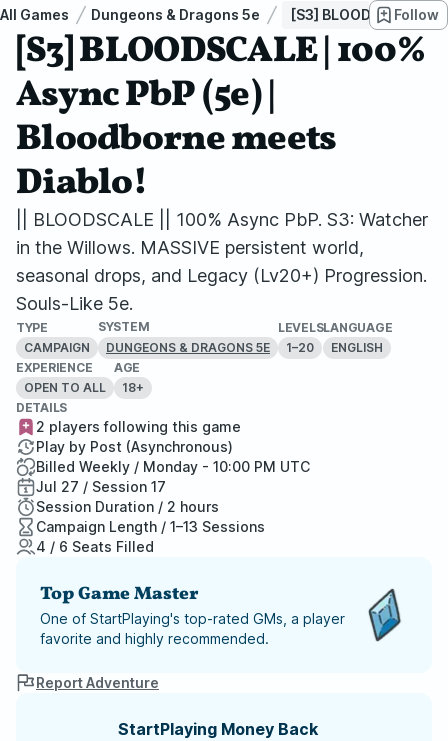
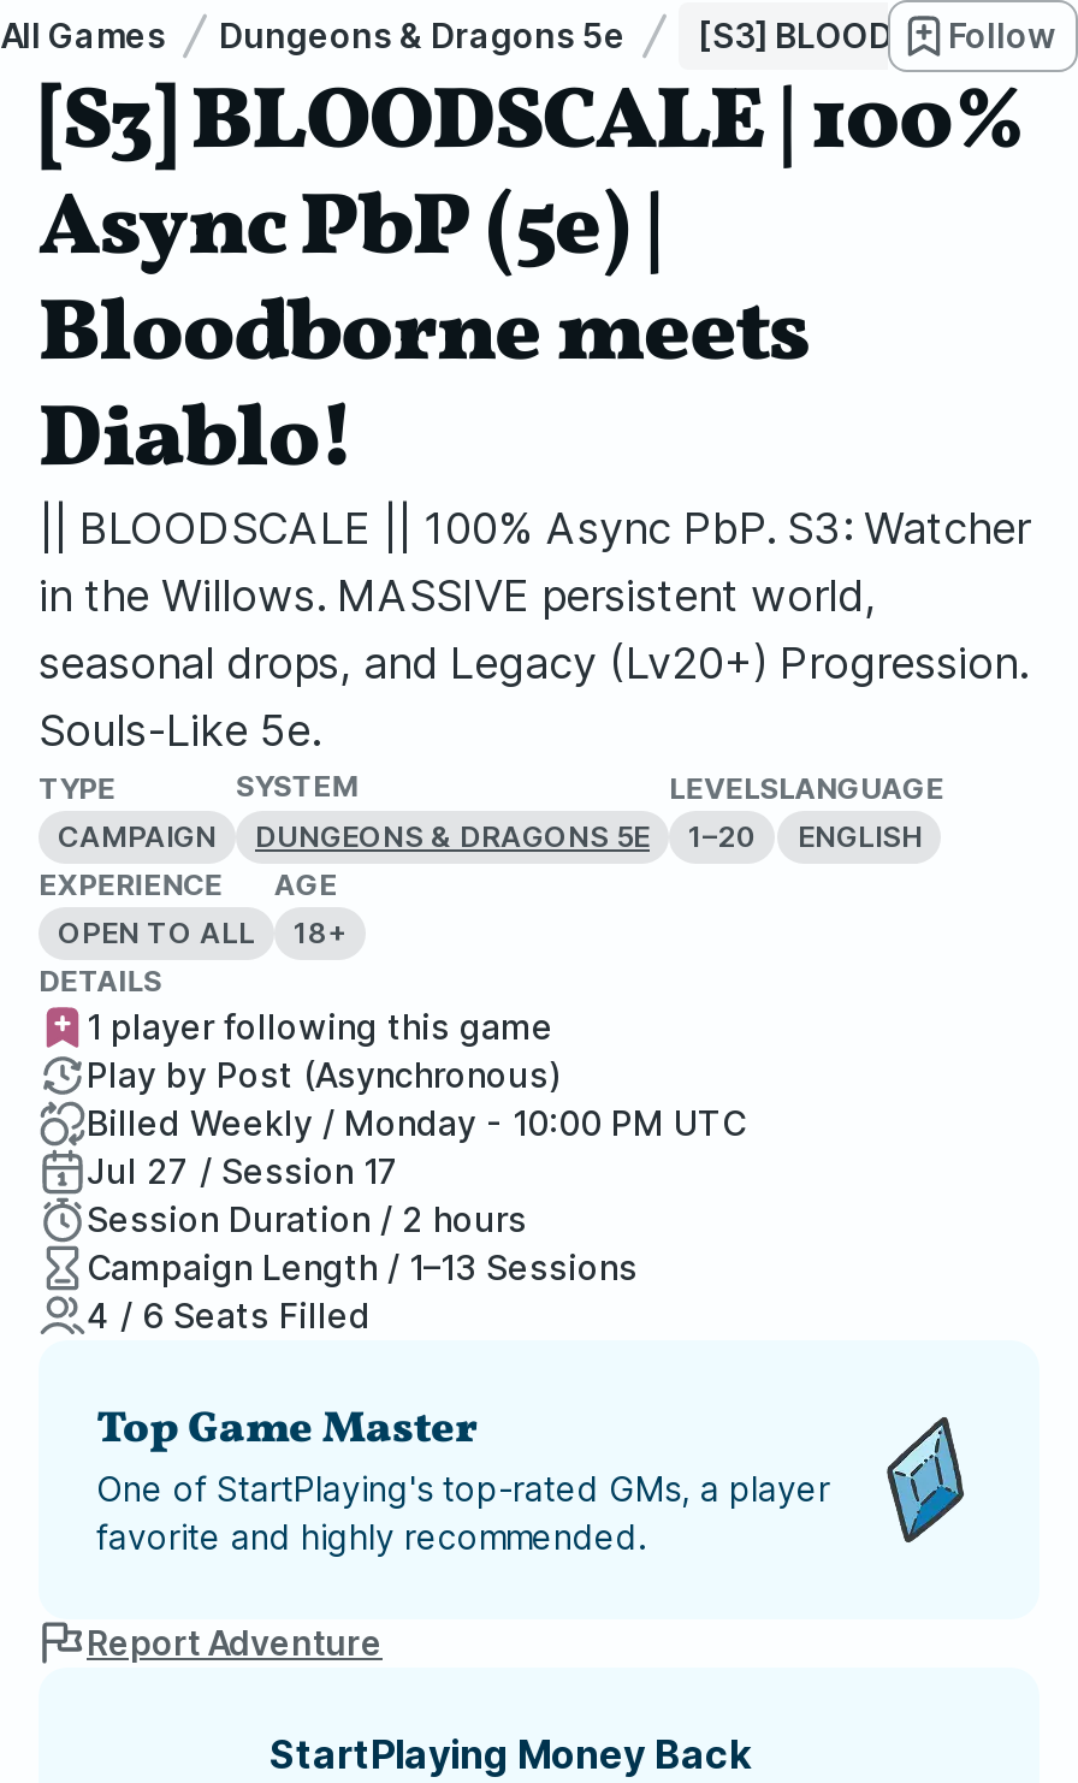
[36,418,241,435] 2 players following this game -> [87,1006,553,1047] 1 player following this game

